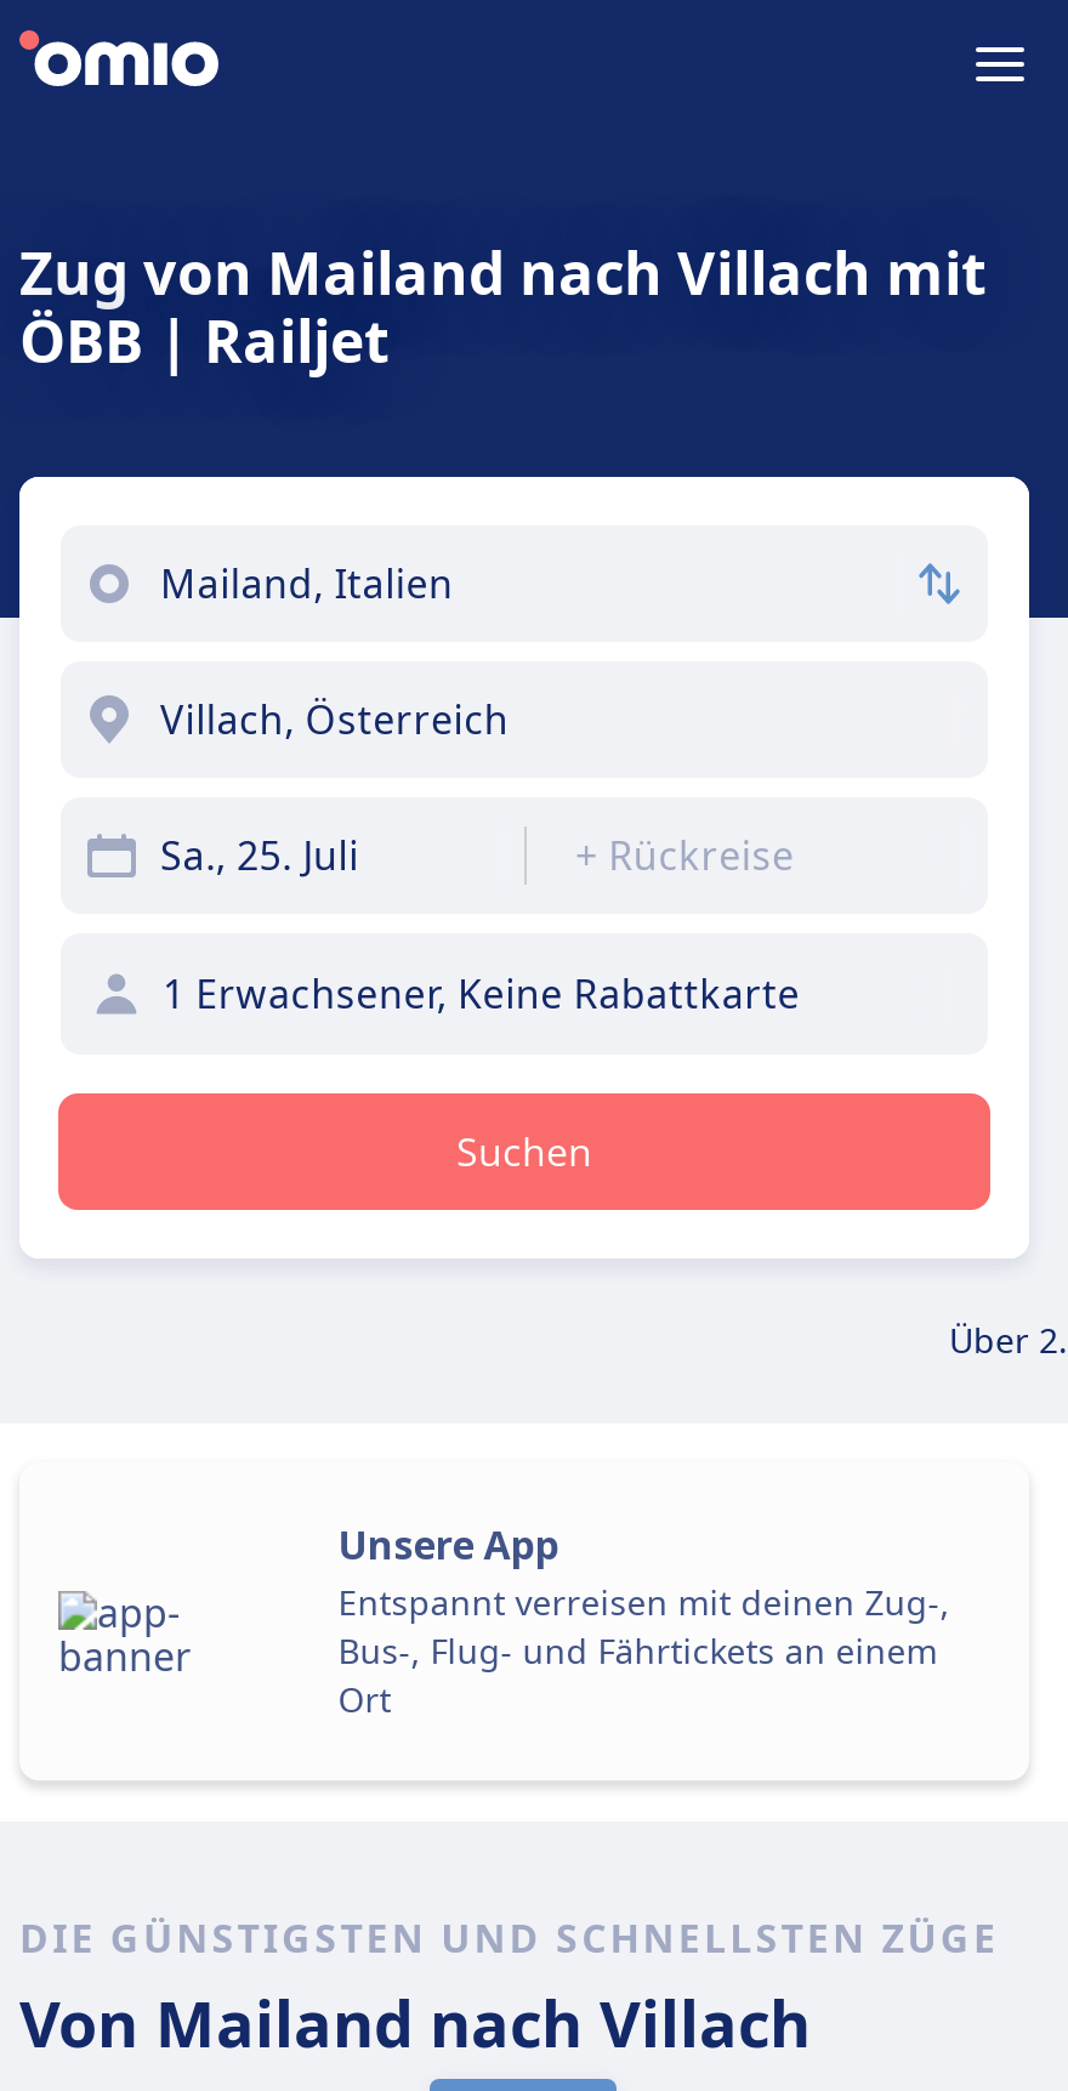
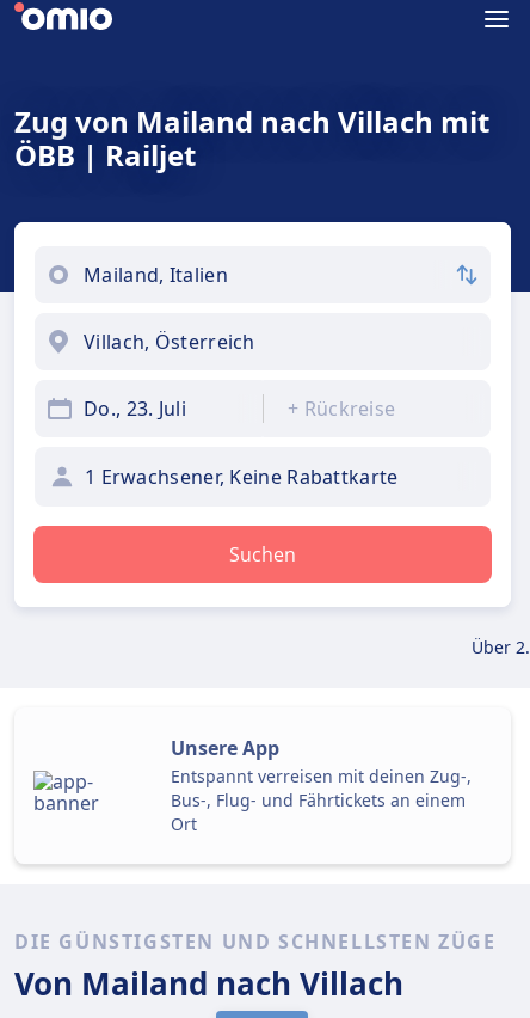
[160,829,359,882] Sa., 25. Juli -> [84,395,186,422] Do., 23. Juli

